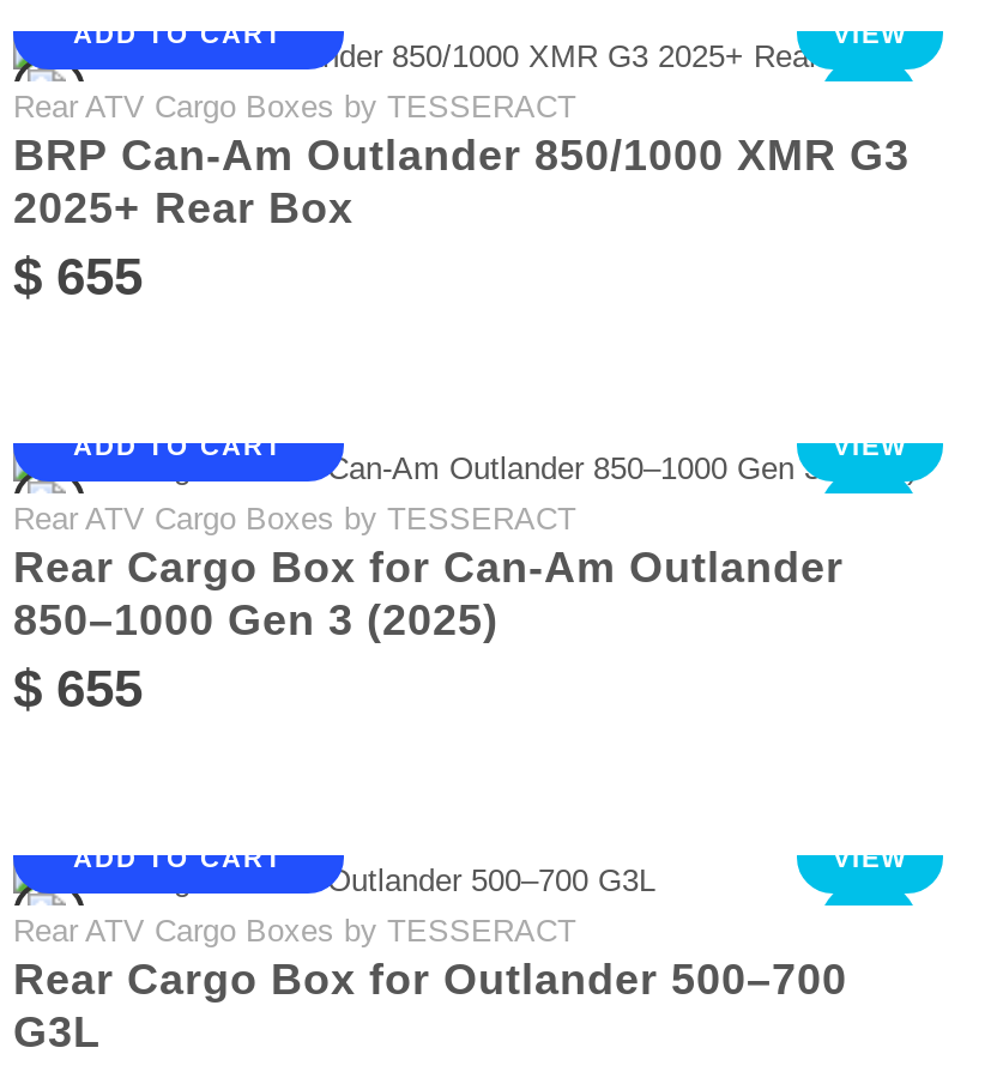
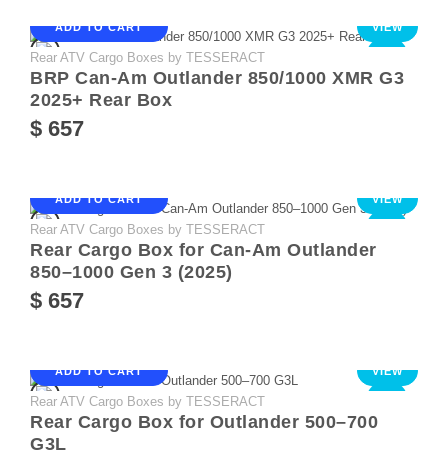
[13,246,143,305] $ 655 -> [30,115,84,140] $ 657
[13,658,143,717] $ 655 -> [30,287,84,312] $ 657

